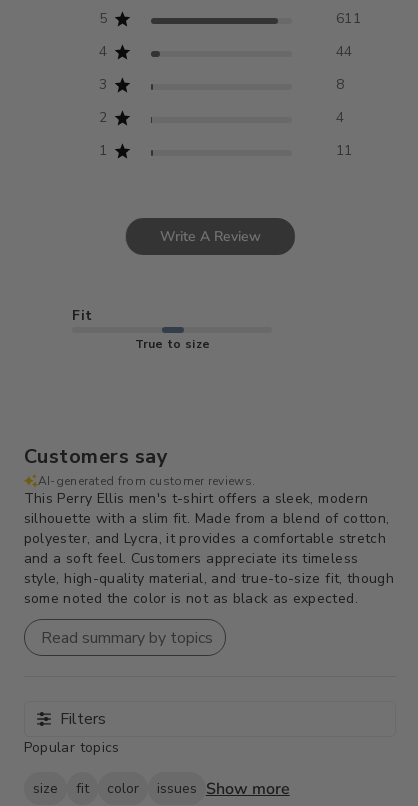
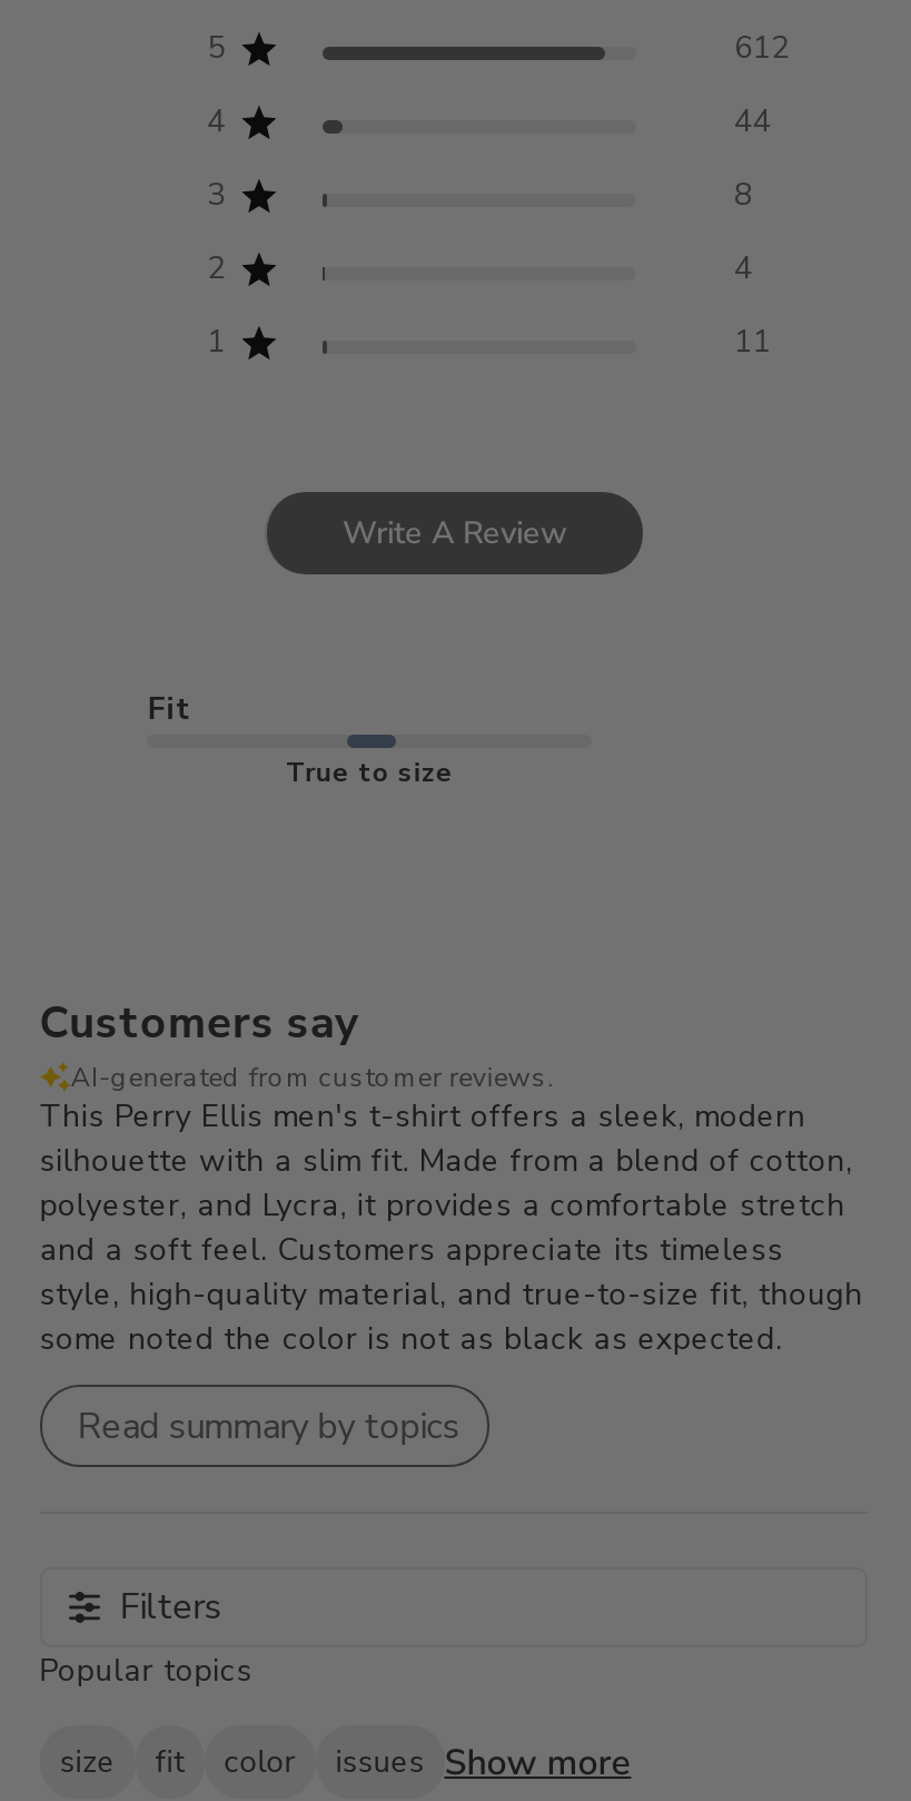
[336,9,361,28] 611 -> [734,27,790,69] 612

